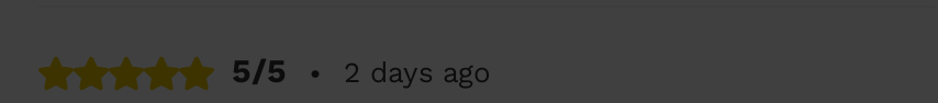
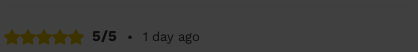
[344,56,491,89] 2 days ago -> [143,29,200,44] 1 day ago

